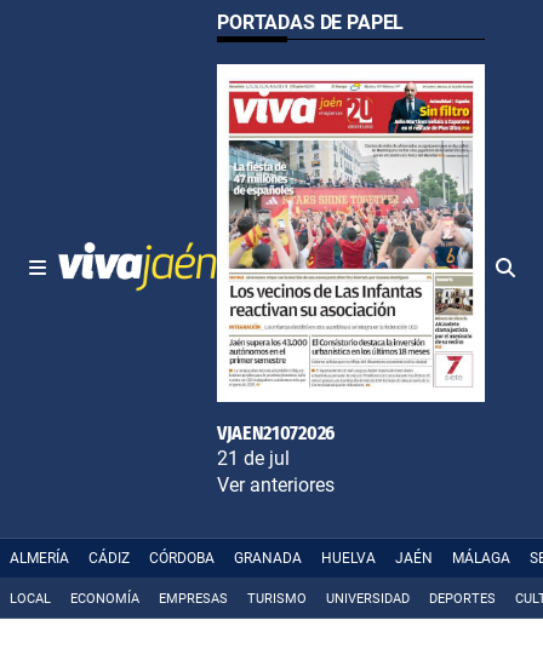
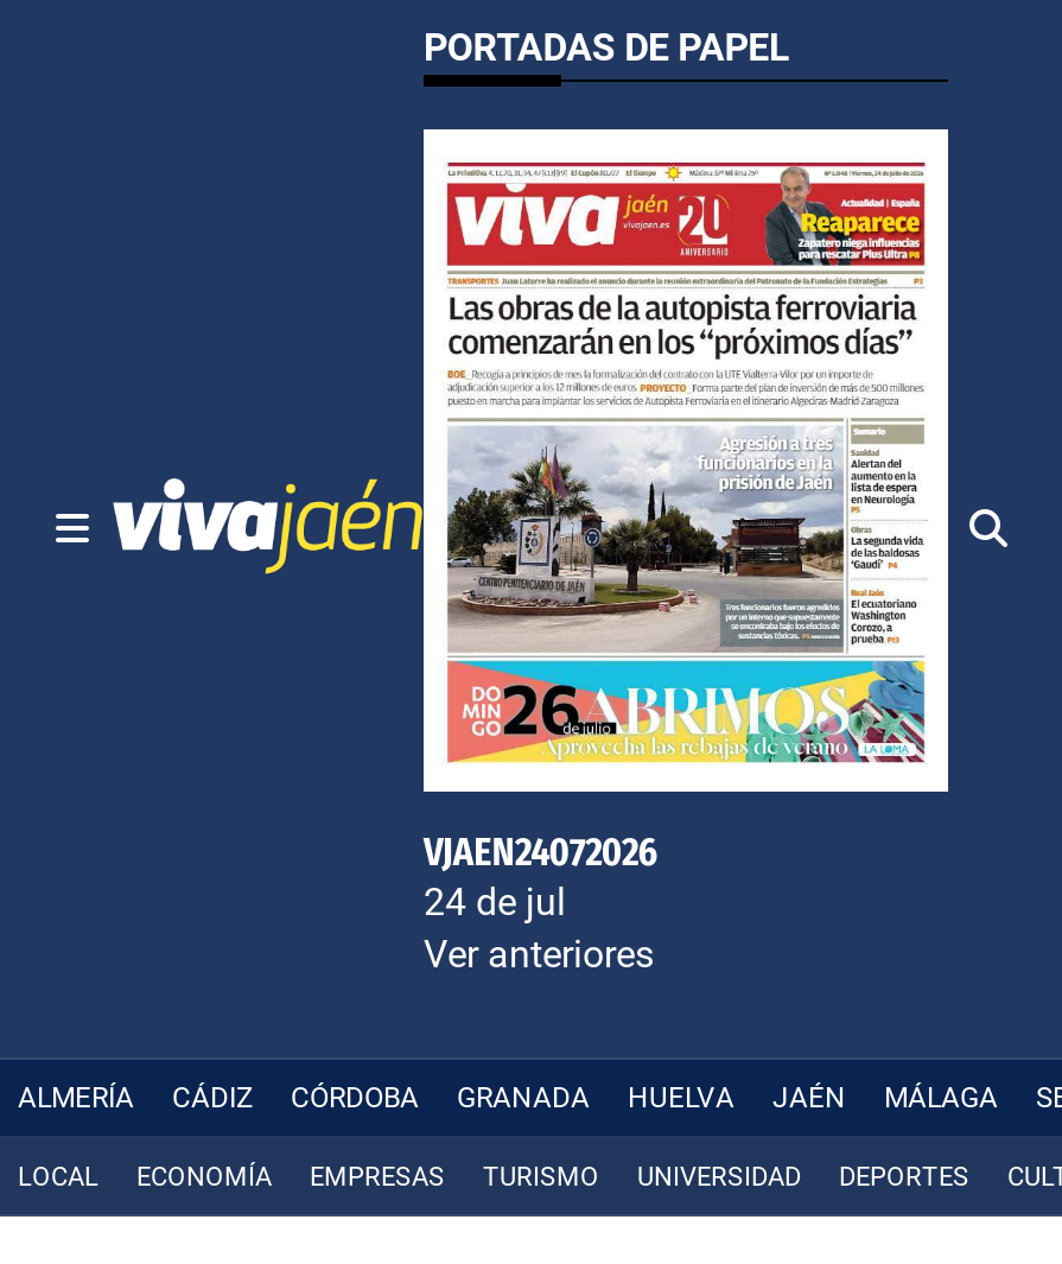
[217,81,474,469] [image] | VJAEN21072026 | 21 de jul -> [424,165,927,923] [image] | VJAEN24072026 | 24 de jul

